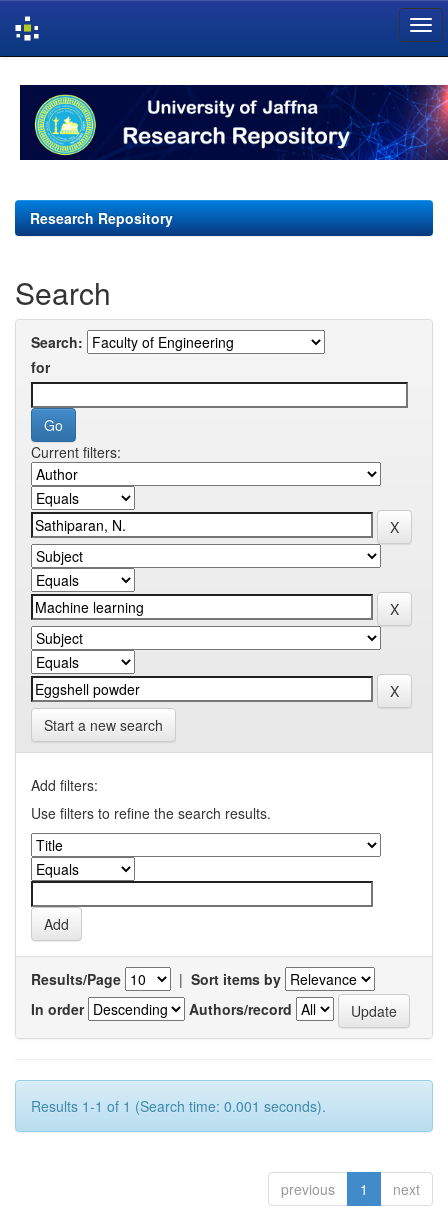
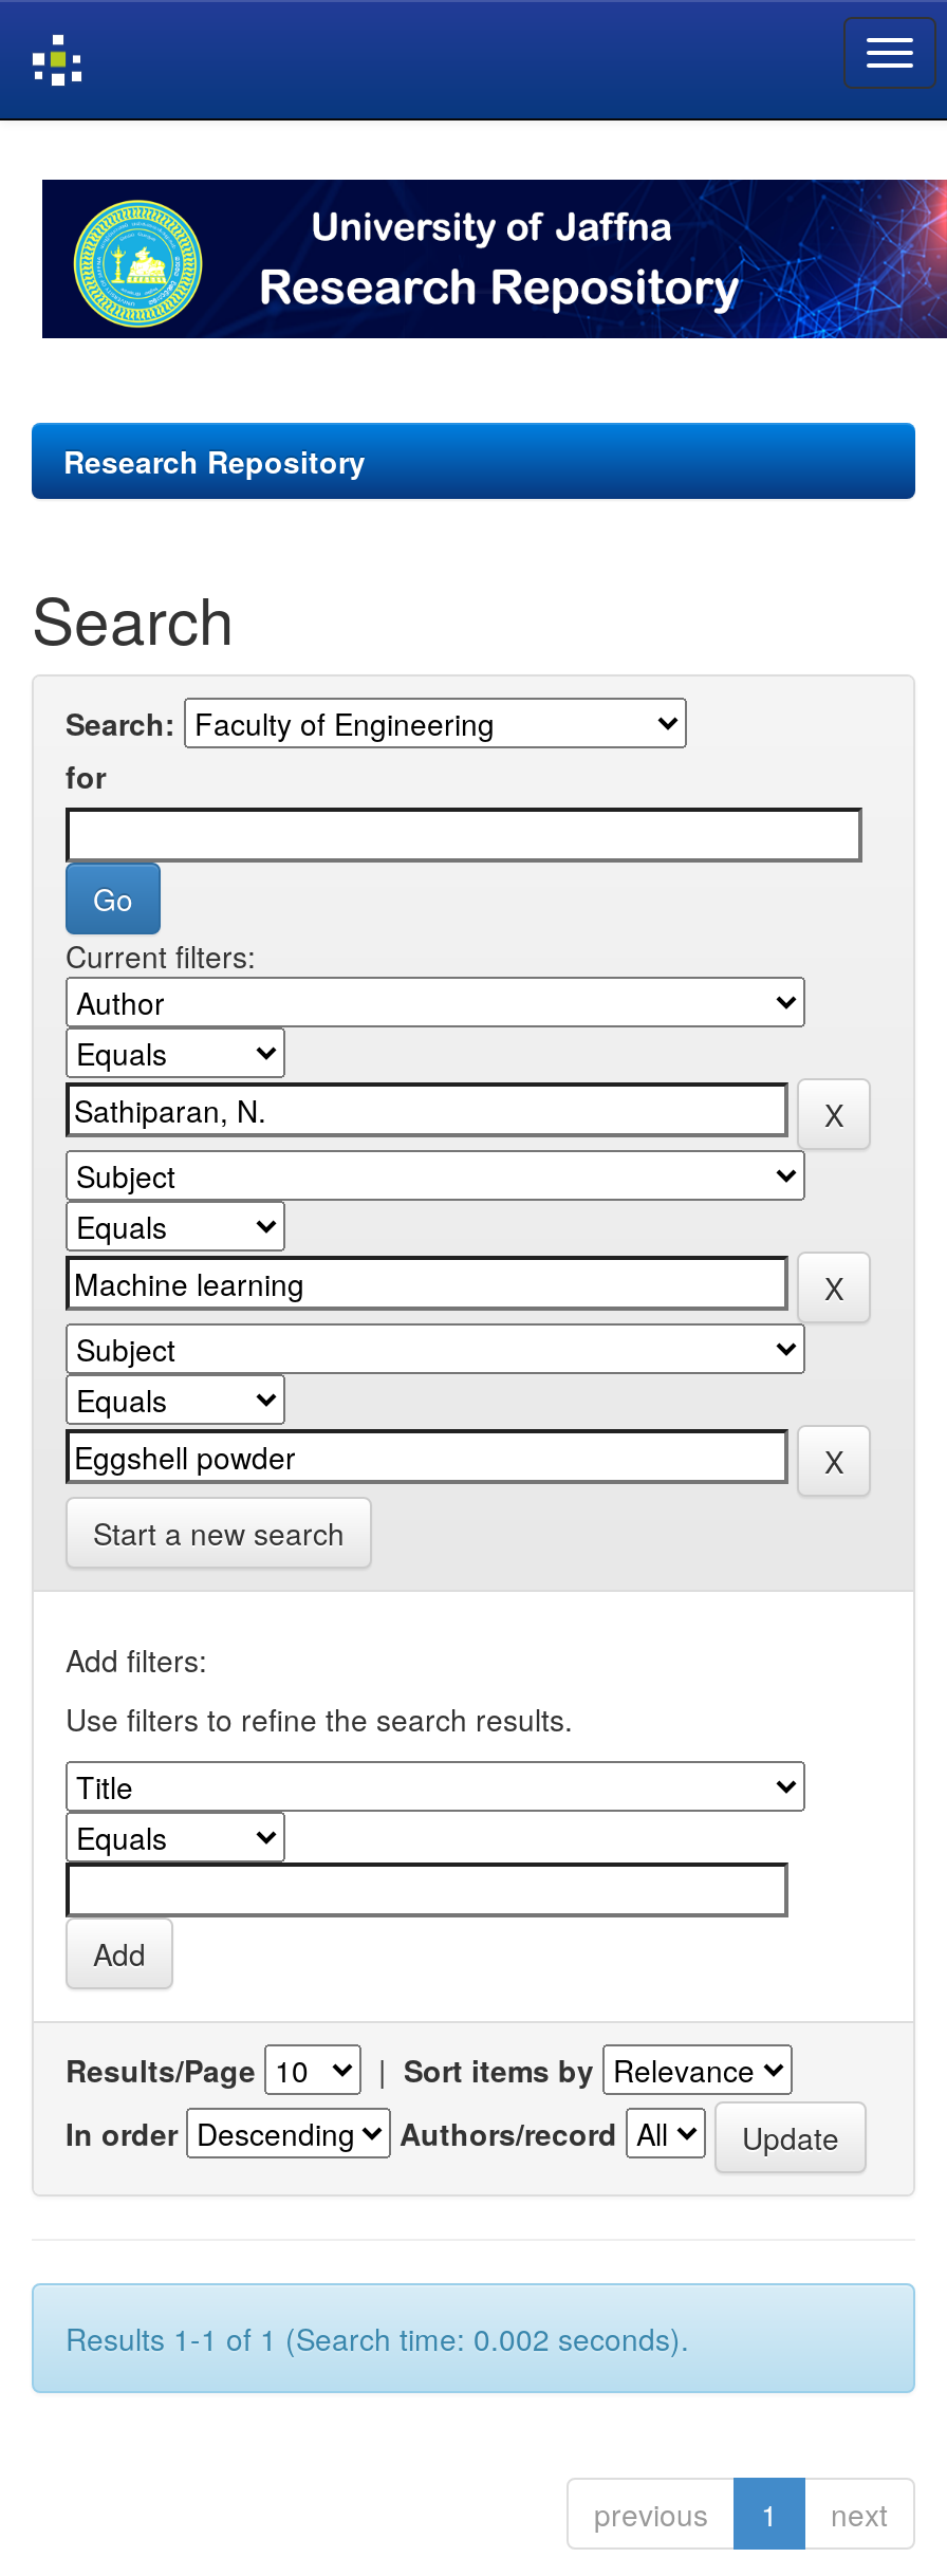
[31,1096,326,1116] Results 1-1 of 1 (Search time: 0.001 seconds). -> [66,2317,689,2360] Results 1-1 of 1 (Search time: 0.002 seconds).

